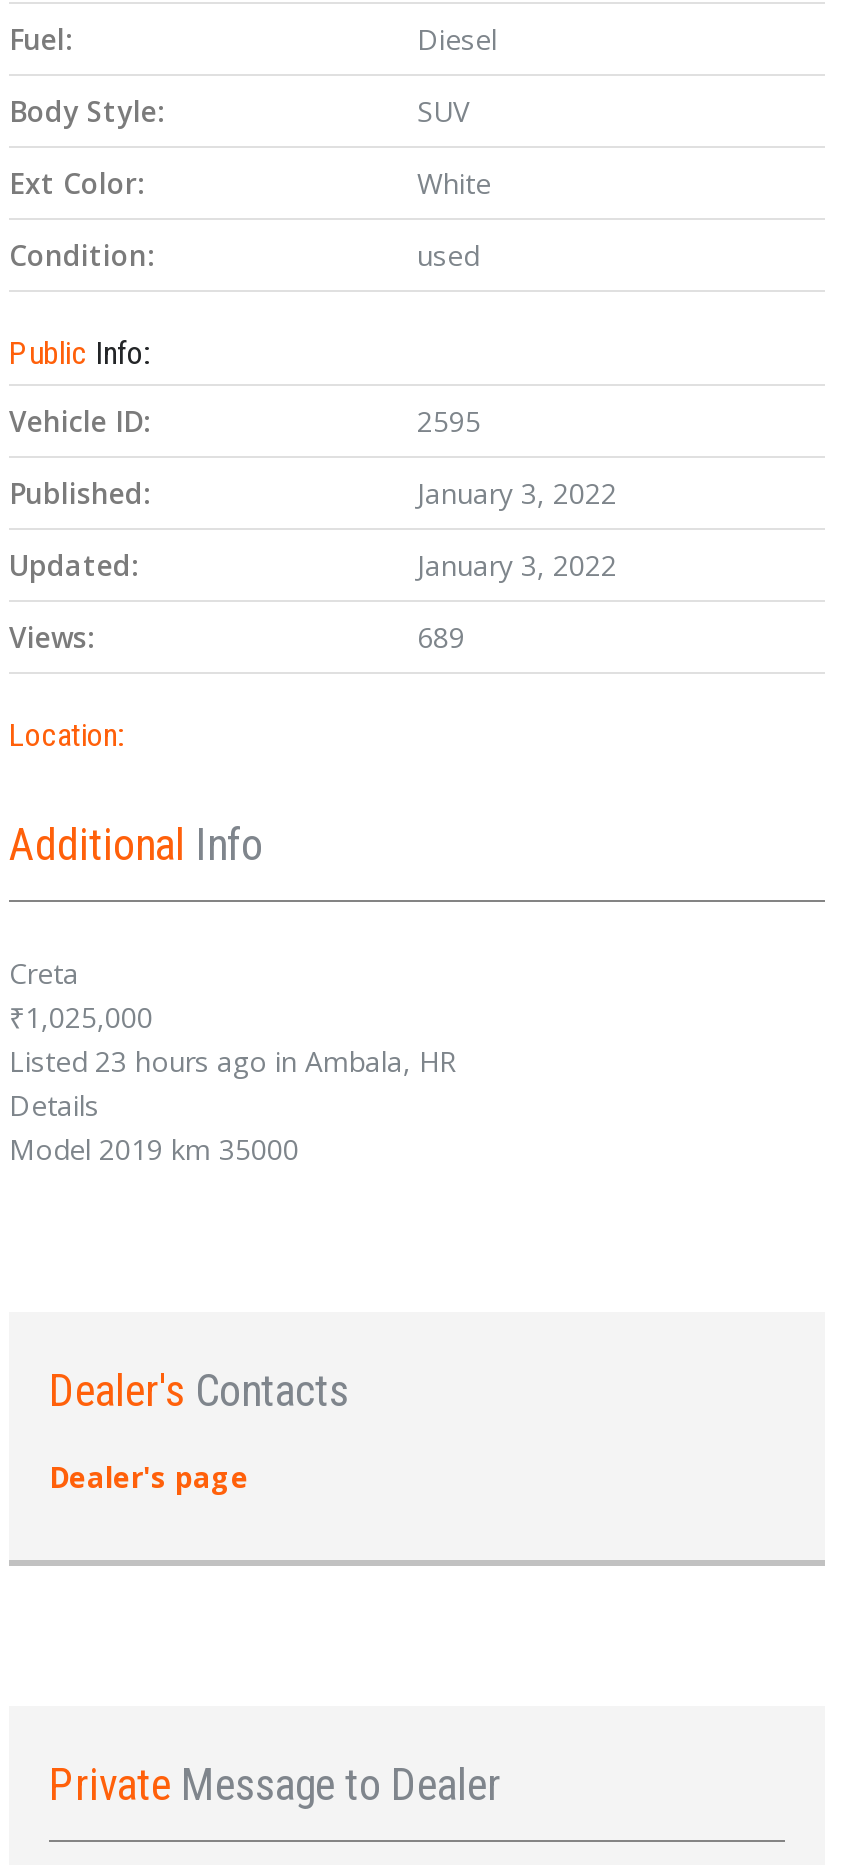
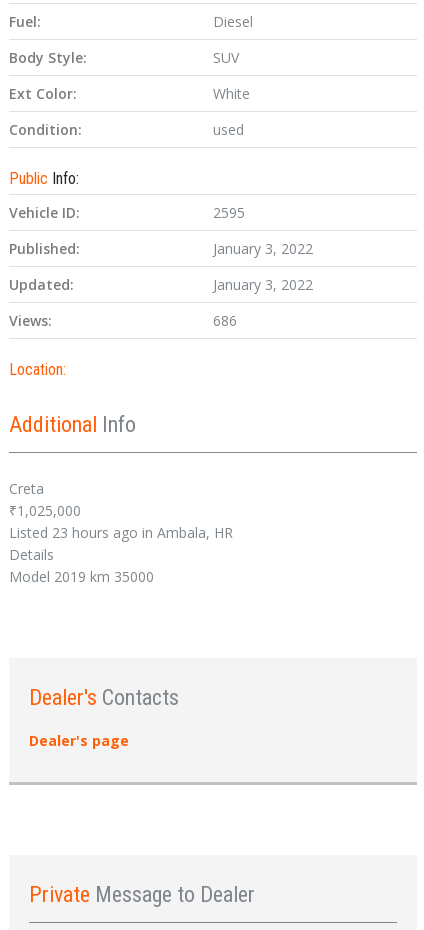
[417,618,465,656] 689 -> [213,311,237,330] 686

